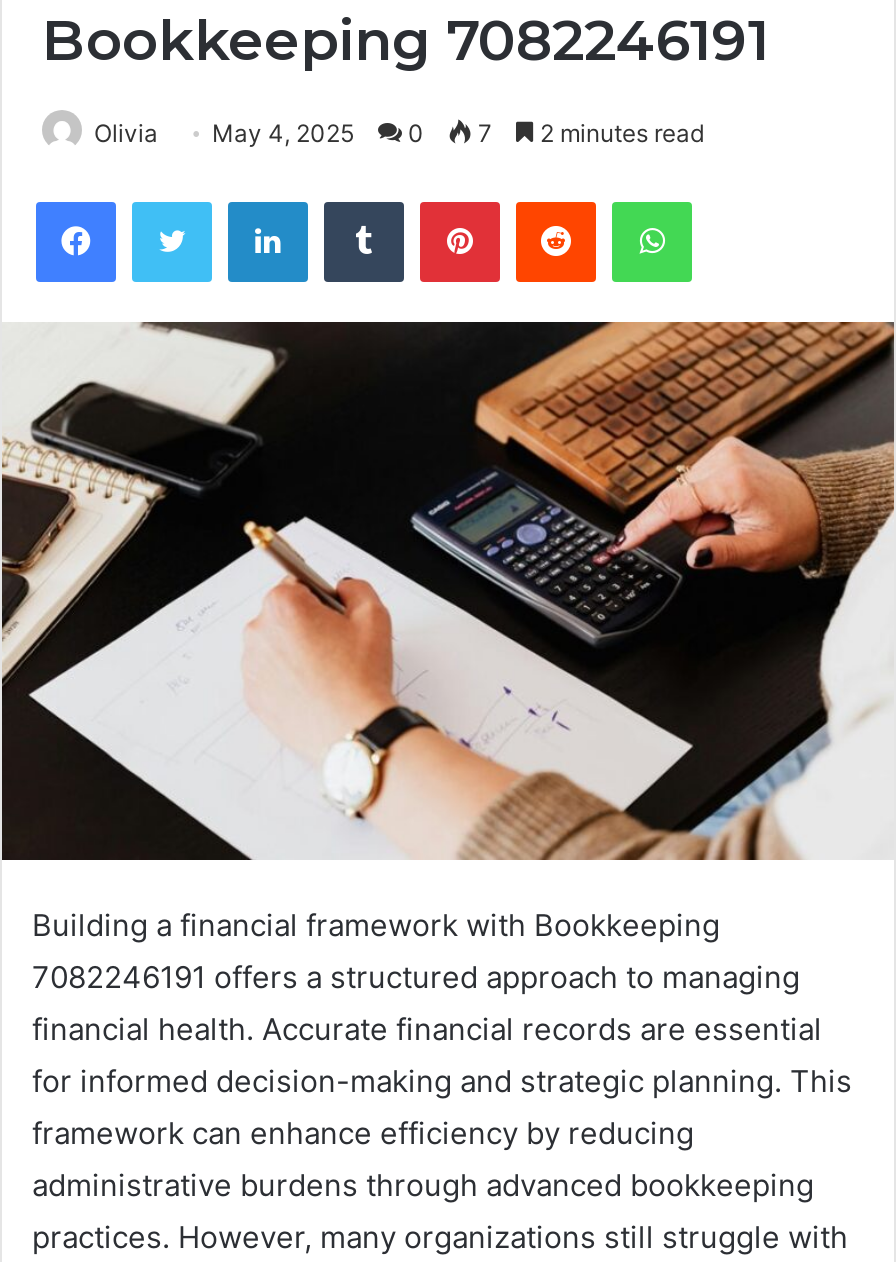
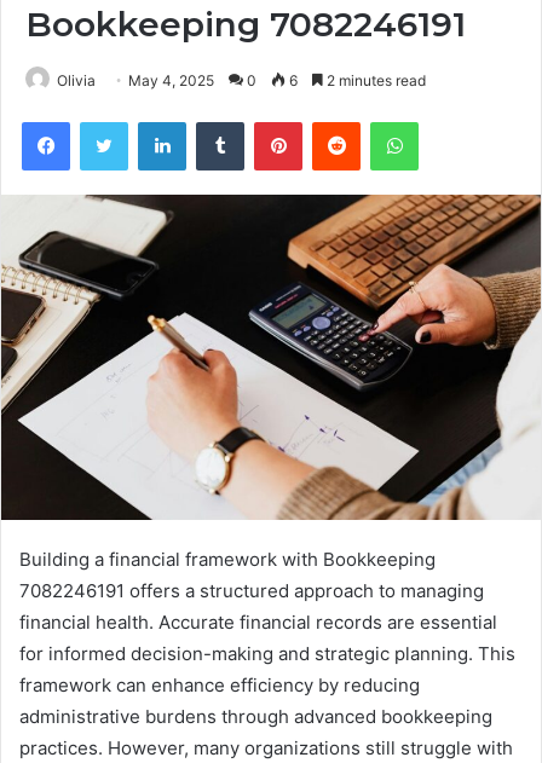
[94,118,704,148] Olivia May 4, 2025 0 7 2 minutes read -> [57,71,426,89] Olivia May 4, 2025 0 6 2 minutes read

